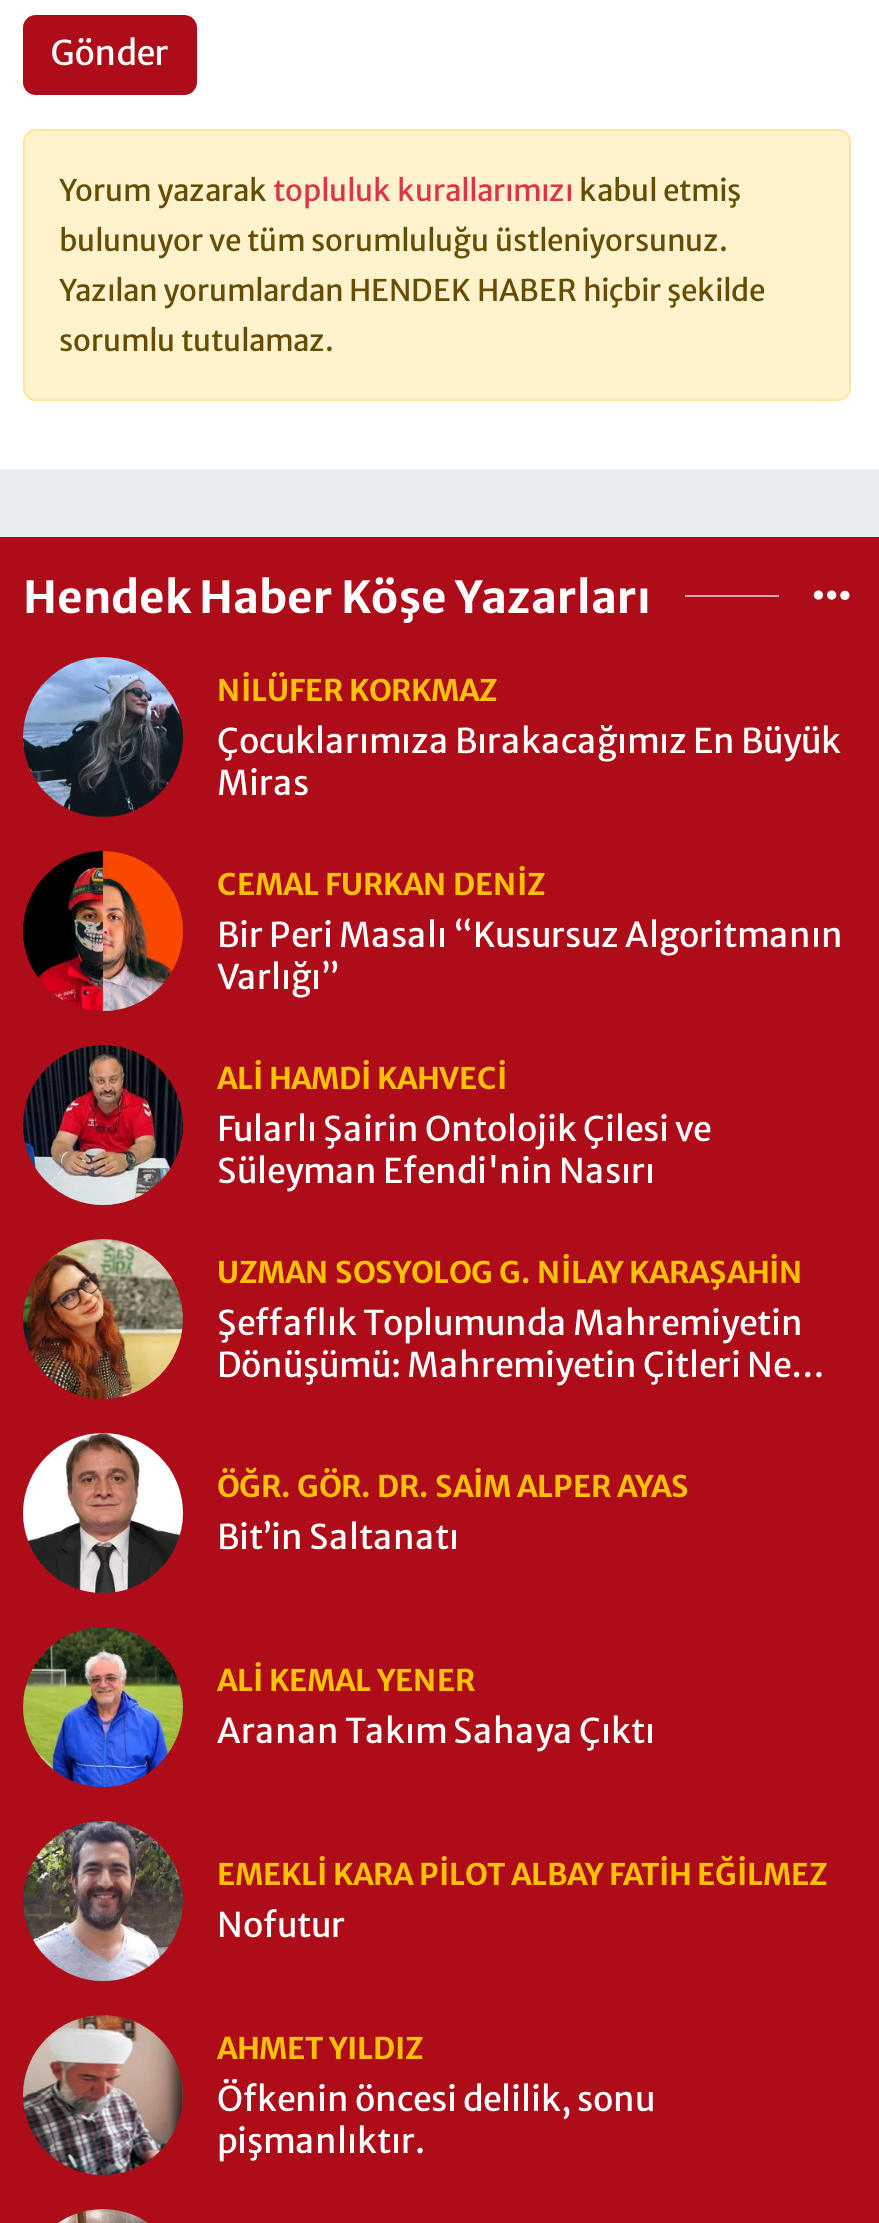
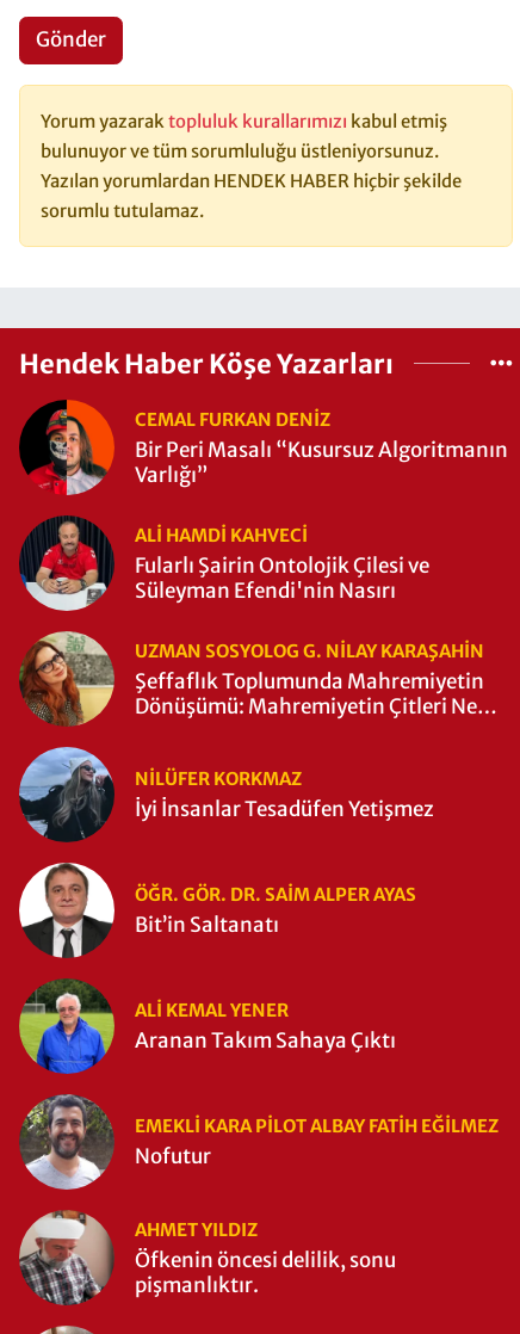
moved [21,655,497,819] -> [18,747,302,842]: [image] | NILÜFER KORKMAZ
[217,719,841,805] Çocuklarımıza Bırakacağımız En Büyük | Miras -> none
moved [43,853,843,1387] -> [31,401,508,719]: [image] | CEMAL FURKAN DENİZ | Bir Peri Masalı “Kusursuz Algoritmanın | ... | Şeffaflık Toplumunda Mahremiyetin | Dönüşümü: Mahremiyetin Çitleri Ne
none -> [135,796,434,822] İyi İnsanlar Tesadüfen Yetişmez

